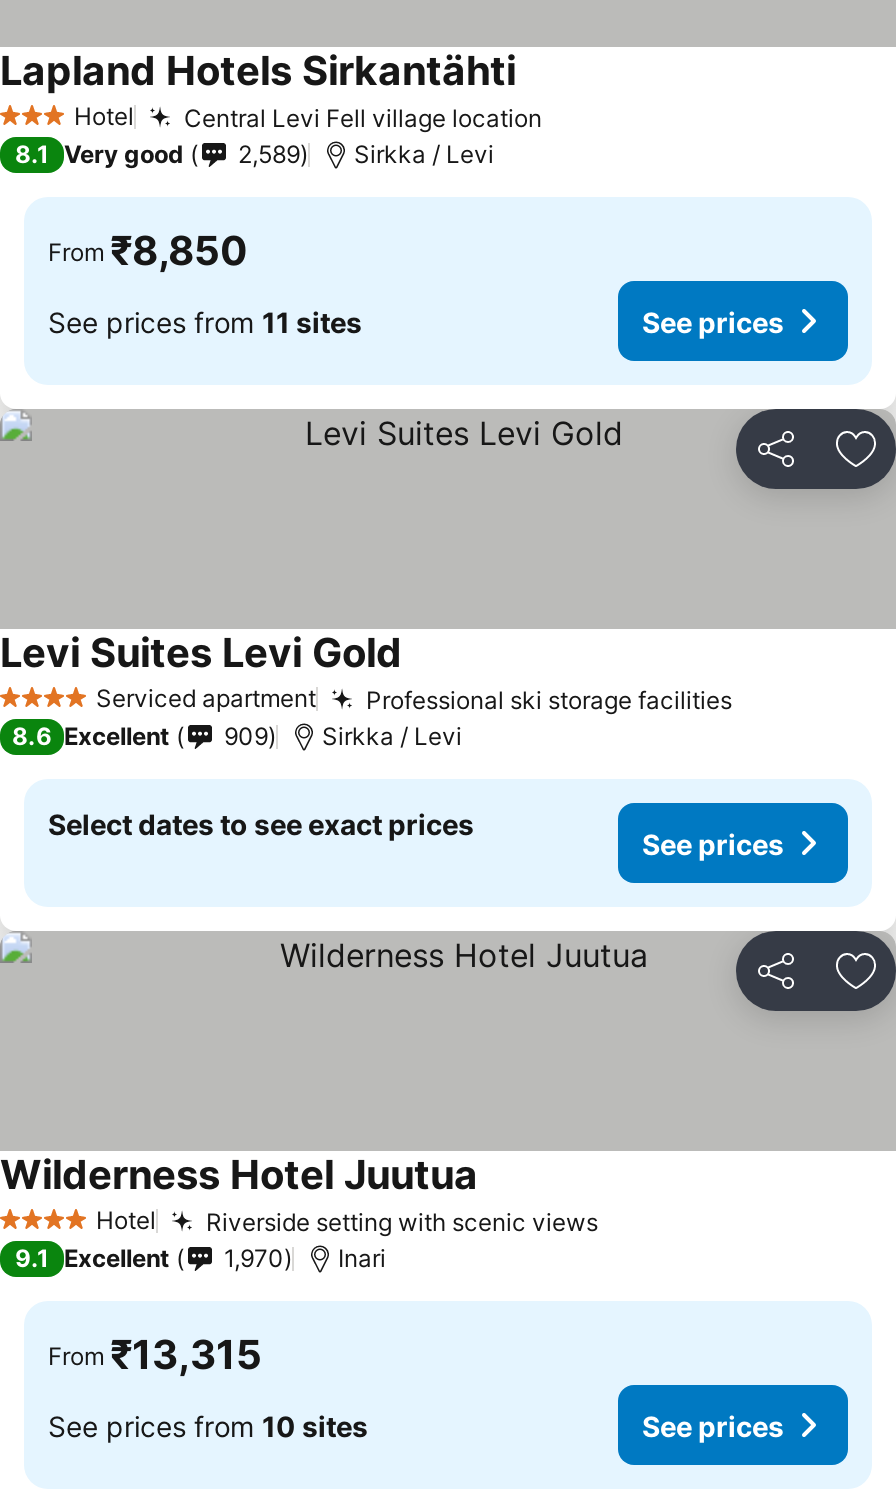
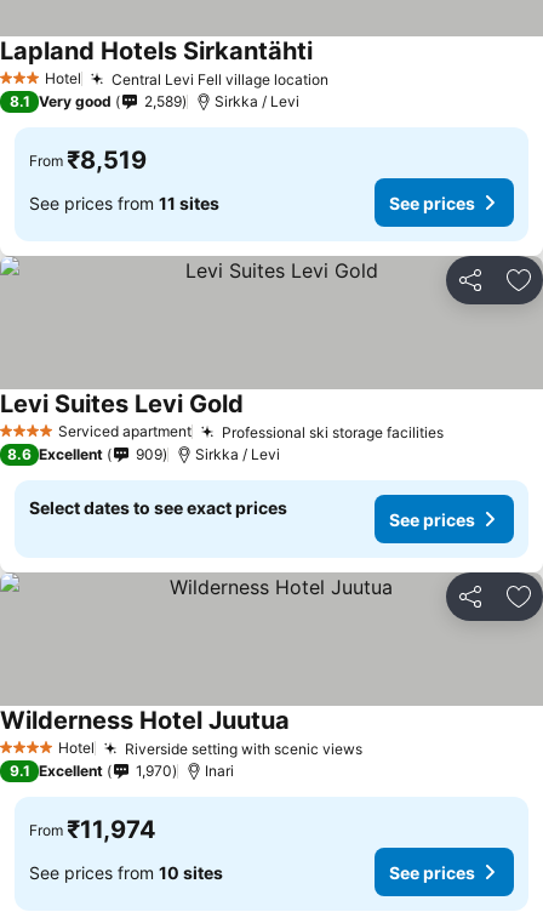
[48,227,248,275] From ₹8,850 -> [29,146,147,175] From ₹8,519
[48,1331,262,1379] From ₹13,315 -> [29,815,156,844] From ₹11,974

